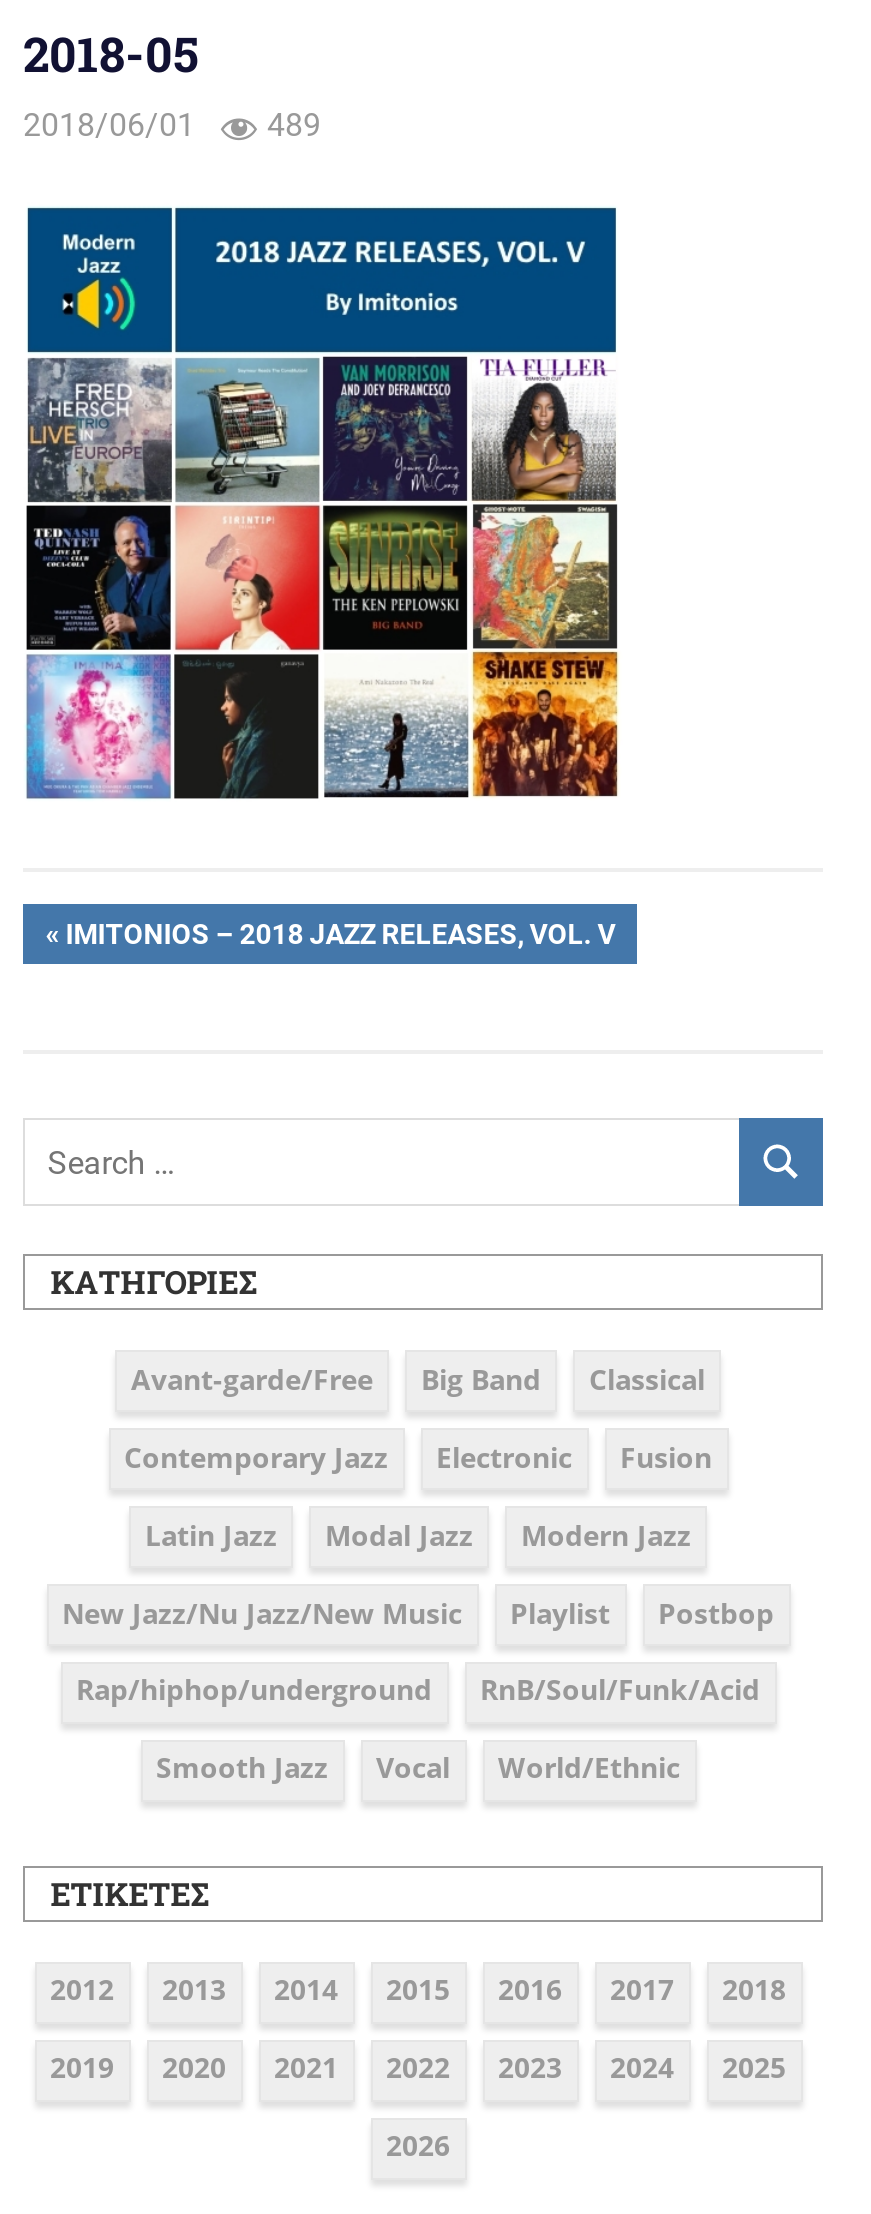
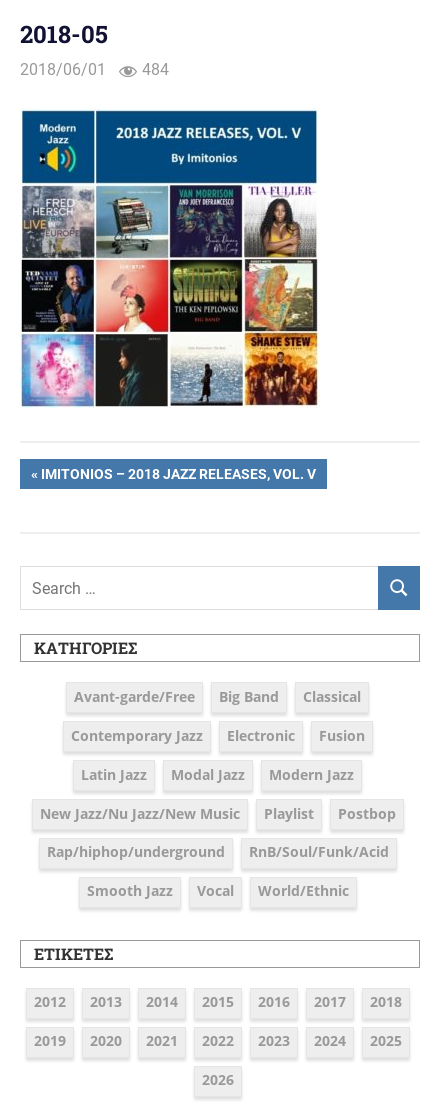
[23,106,321,144] 2018/06/01 489 -> [20,60,169,79] 2018/06/01 484

